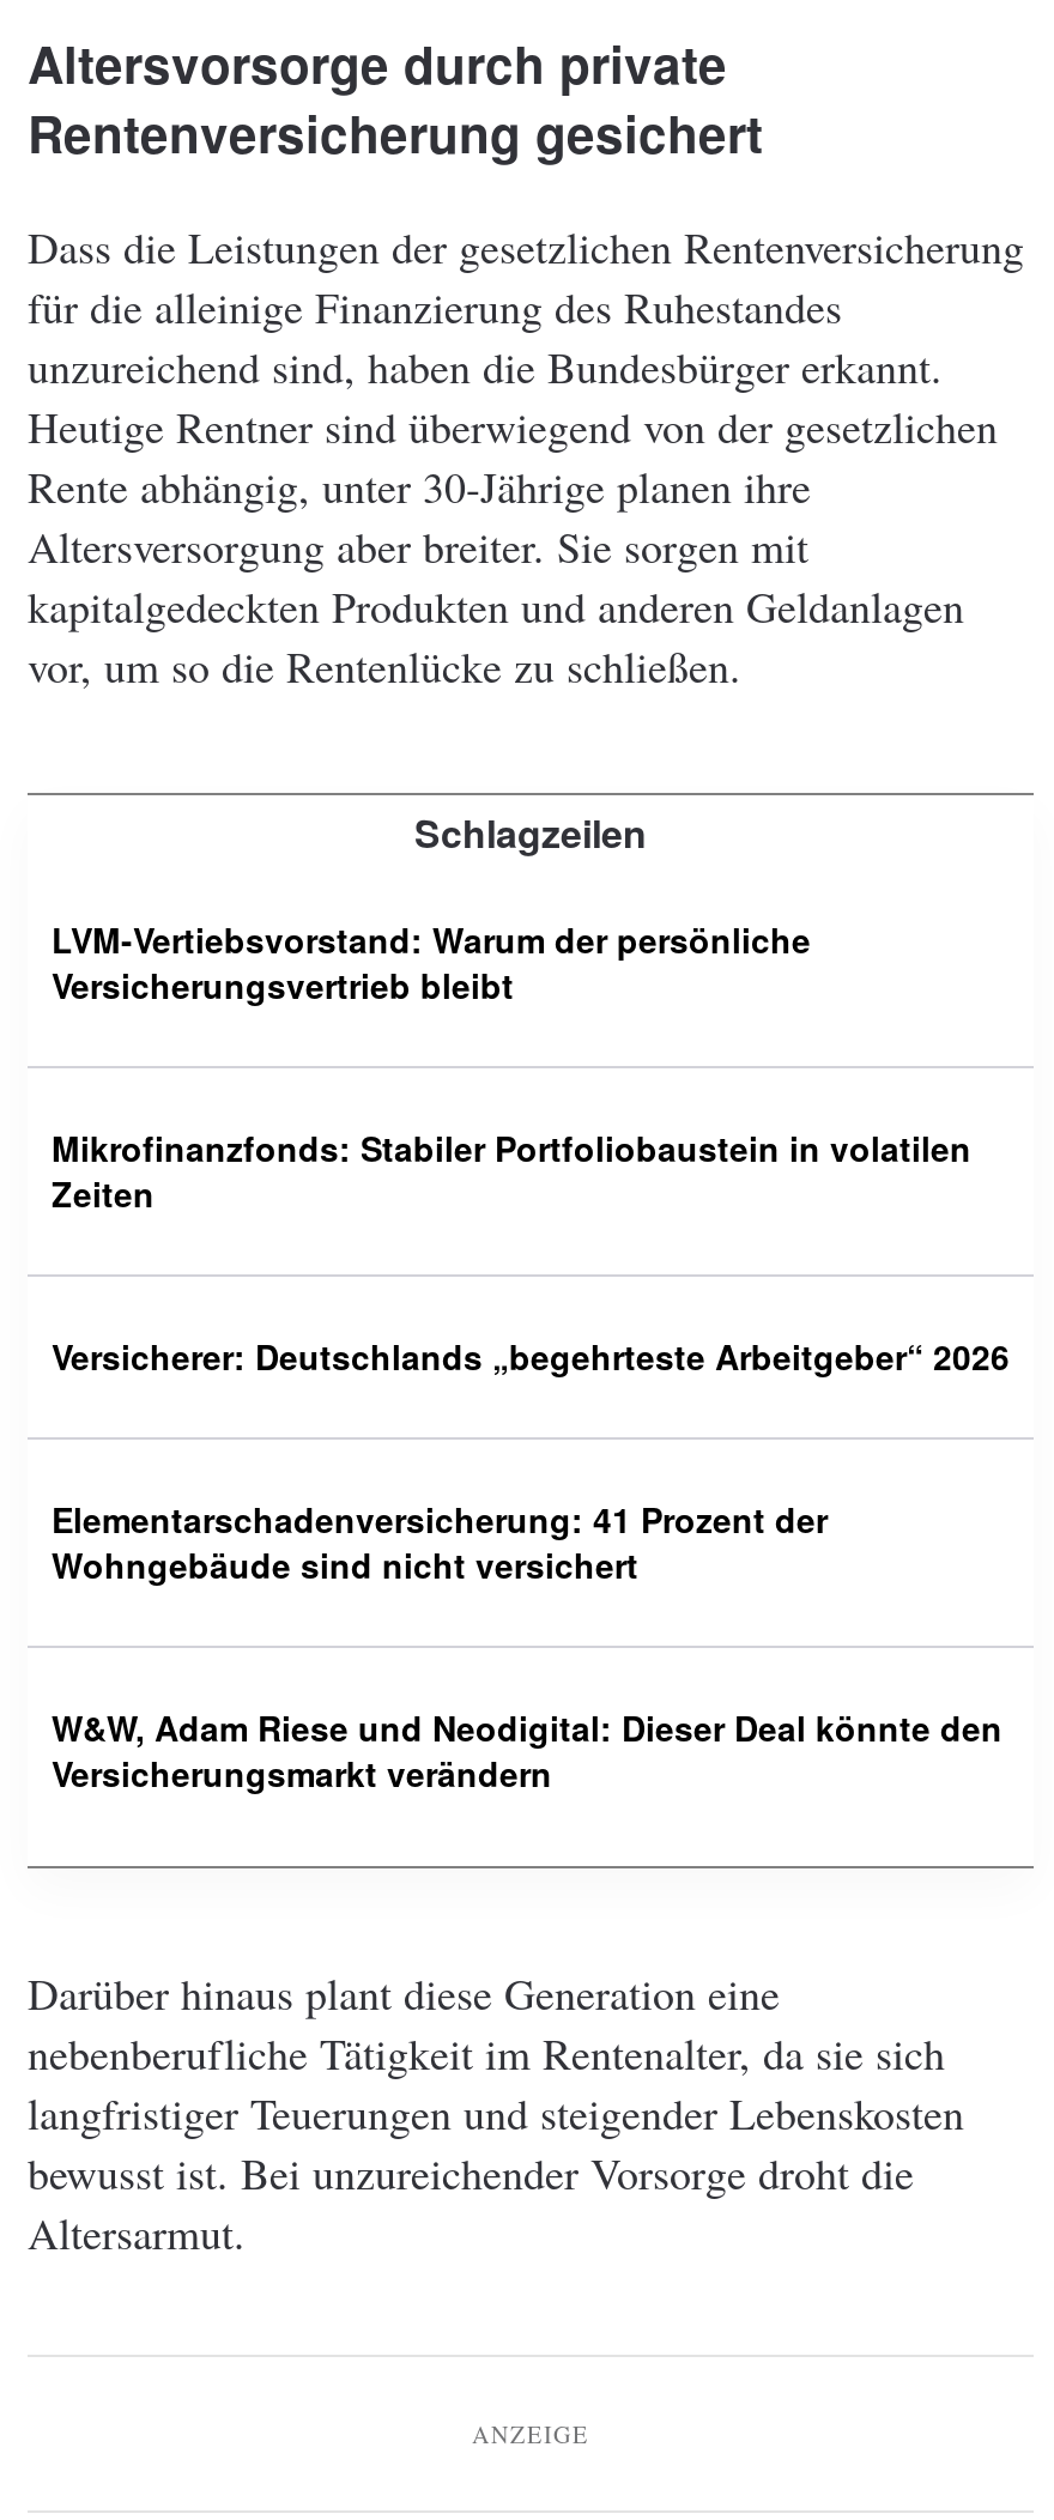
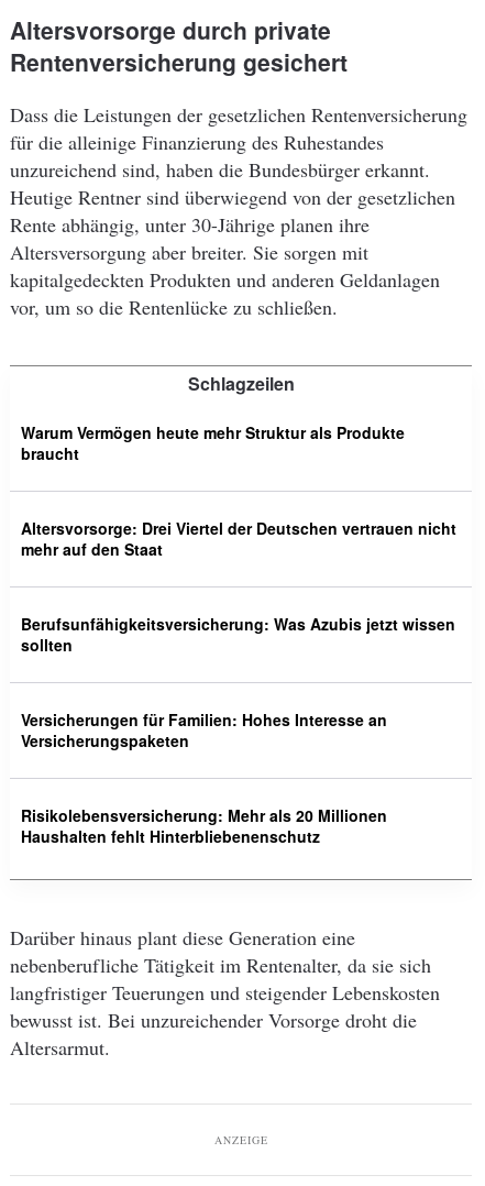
[52,916,811,1009] LVM-Vertiebsvorstand: Warum der persönliche | Versicherungsvertrieb bleibt -> [21,422,405,464] Warum Vermögen heute mehr Struktur als Produkte | braucht
[52,1124,971,1217] Mikrofinanzfonds: Stabiler Portfoliobaustein in volatilen | Zeiten -> [21,517,456,560] Altersvorsorge: Drei Viertel der Deutschen vertrauen nicht | mehr auf den Staat
[52,1332,1010,1380] Versicherer: Deutschlands „begehrteste Arbeitgeber“ 2026 -> [21,613,455,656] Berufsunfähigkeitsversicherung: Was Azubis jetzt wissen | sollten
[52,1495,828,1589] Elementarschadenversicherung: 41 Prozent der | Wohngebäude sind nicht versichert -> [21,709,387,752] Versicherungen für Familien: Hohes Interesse an | Versicherungspaketen
[52,1704,1002,1797] W&W, Adam Riese und Neodigital: Dieser Deal könnte den | Versicherungsmarkt verändern -> [21,804,387,847] Risikolebensversicherung: Mehr als 20 Millionen | Haushalten fehlt Hinterbliebenenschutz

